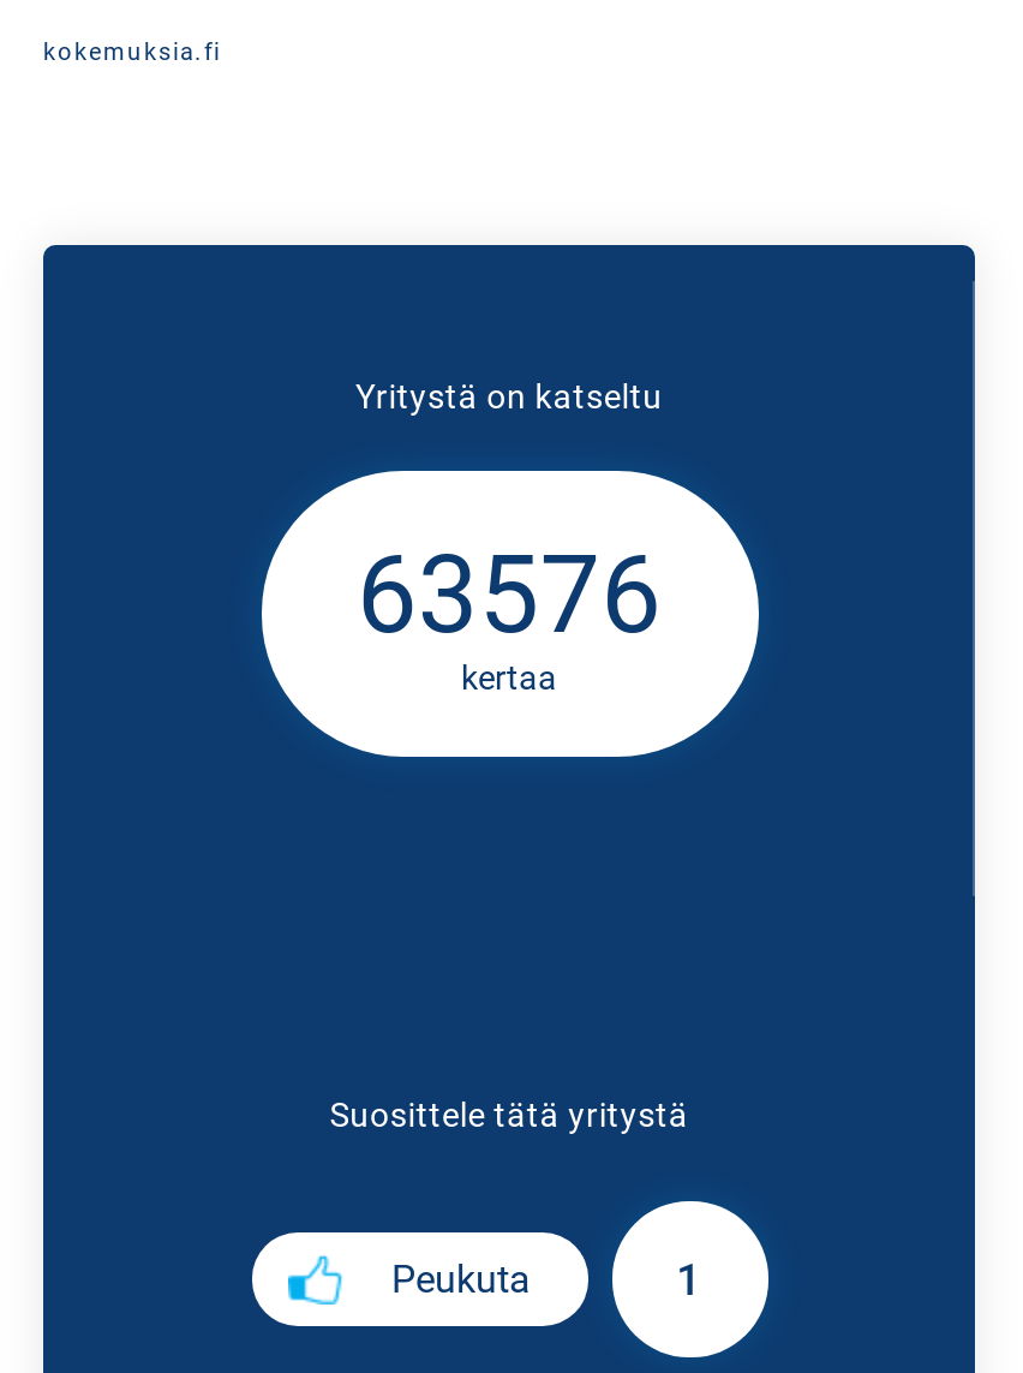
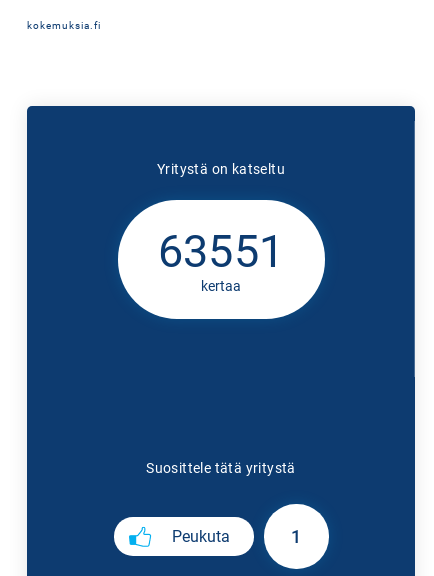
[357,531,662,658] 63576 -> [157,225,284,278] 63551

